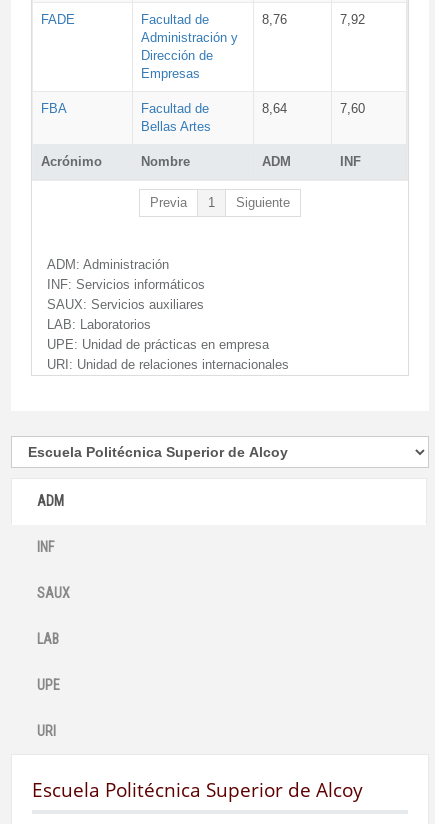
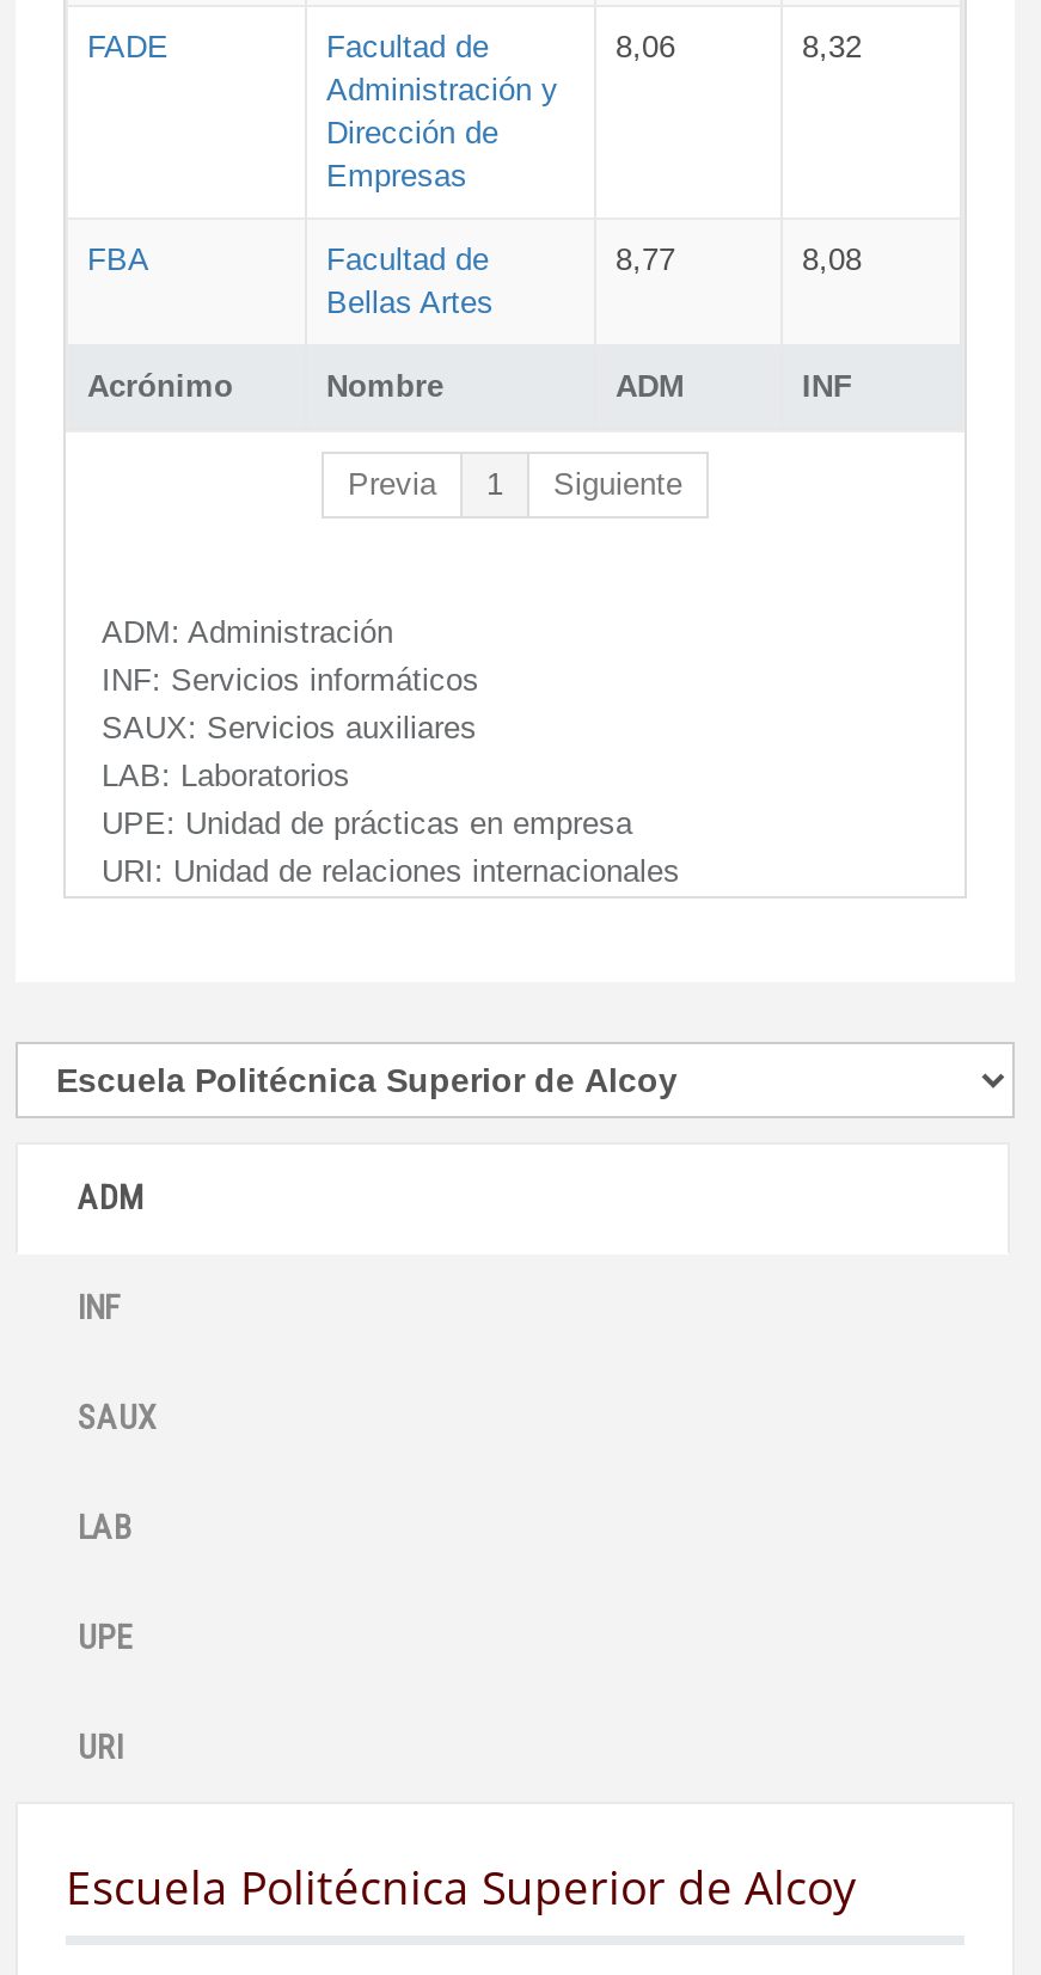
[262,12,287,27] 8,76 -> [616,29,675,65] 8,06
[340,12,365,27] 7,92 -> [802,29,862,65] 8,32
[262,101,287,116] 8,64 -> [616,241,675,277] 8,77
[340,101,365,116] 7,60 -> [802,241,862,277] 8,08

